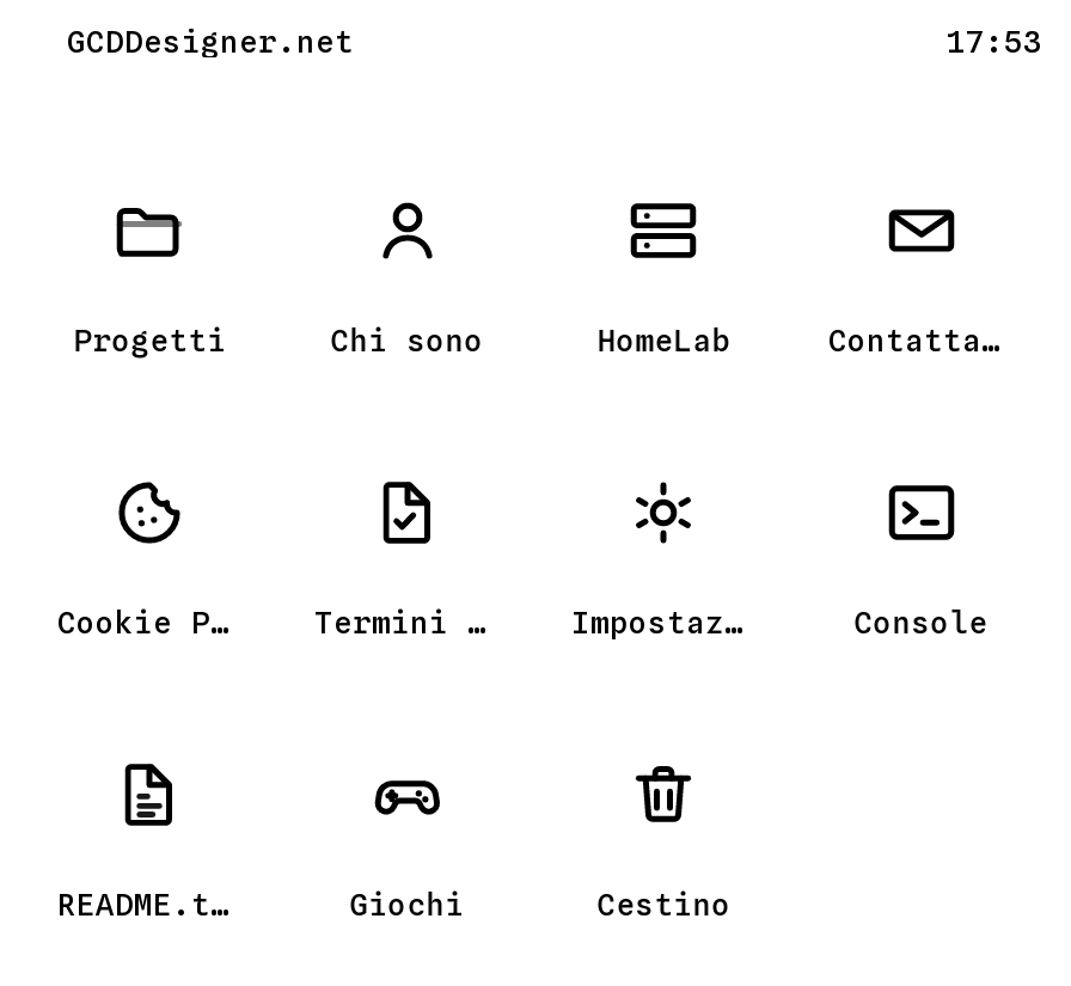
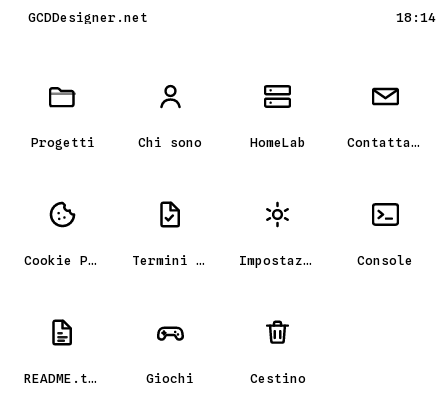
[947,24,1042,60] 17:53 -> [396,10,436,25] 18:14

